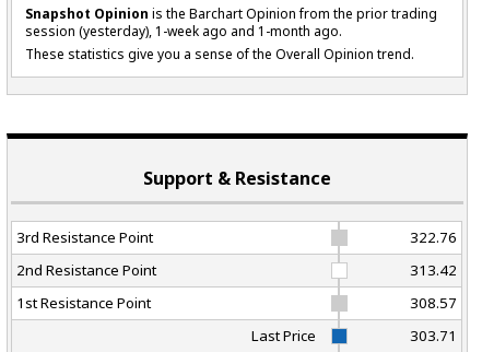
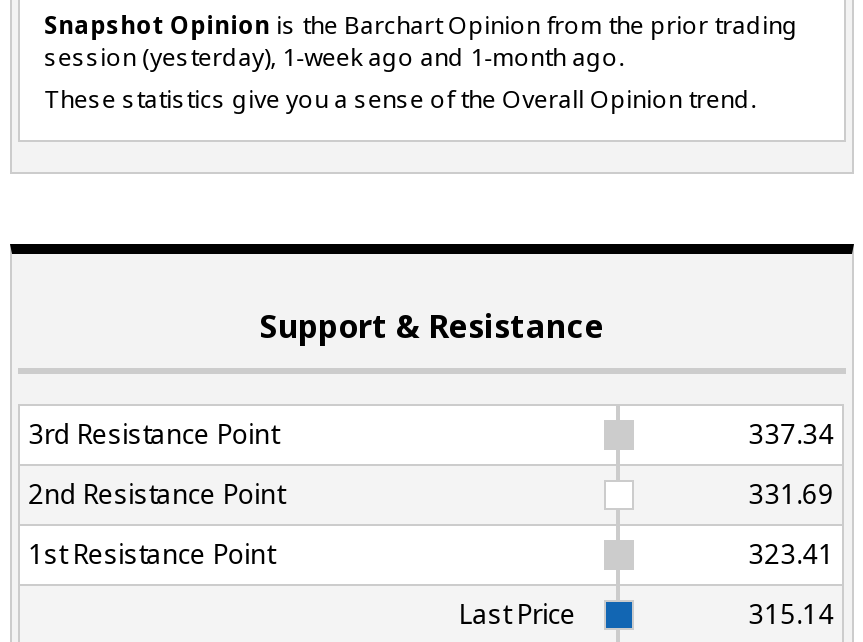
[410,227,457,247] 322.76 -> [748,416,834,452] 337.34
[410,260,457,280] 313.42 -> [748,476,834,512] 331.69
[410,293,457,312] 308.57 -> [748,536,834,572] 323.41
[410,326,457,345] 303.71 -> [748,596,834,632] 315.14

